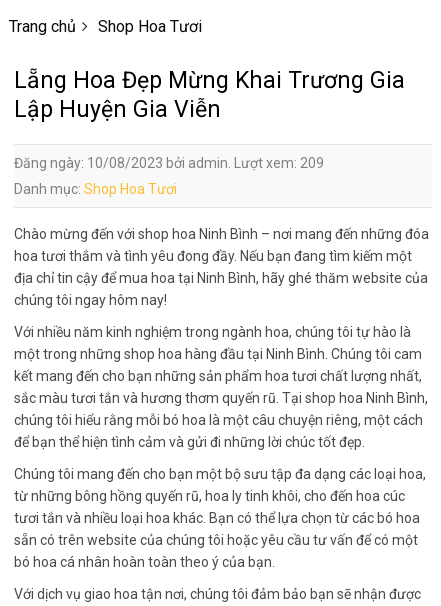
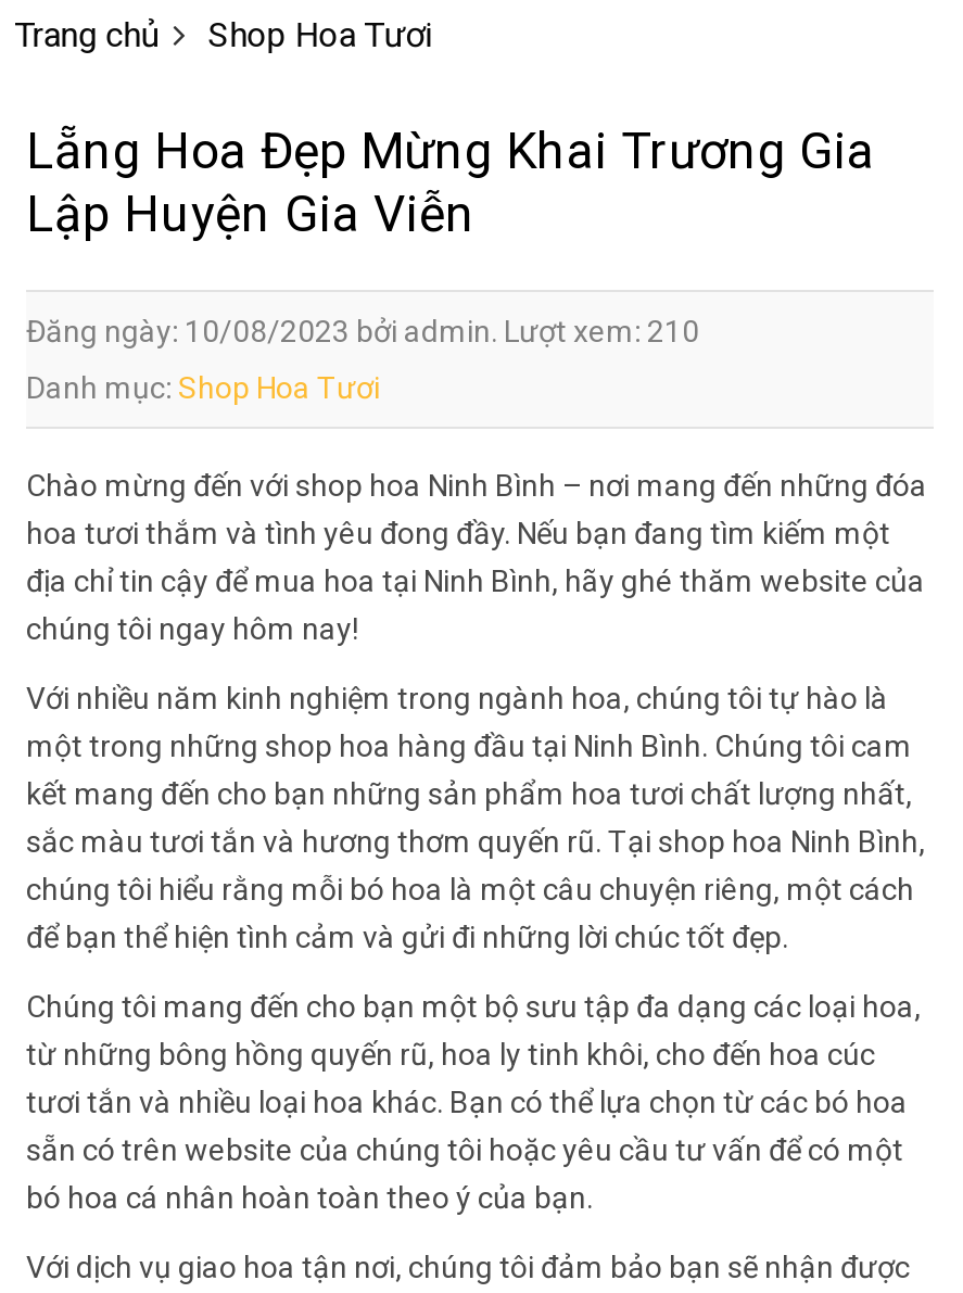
[14,155,324,171] Đăng ngày: 10/08/2023 bởi admin. Lượt xem: 209 -> [26,313,699,348] Đăng ngày: 10/08/2023 bởi admin. Lượt xem: 210

